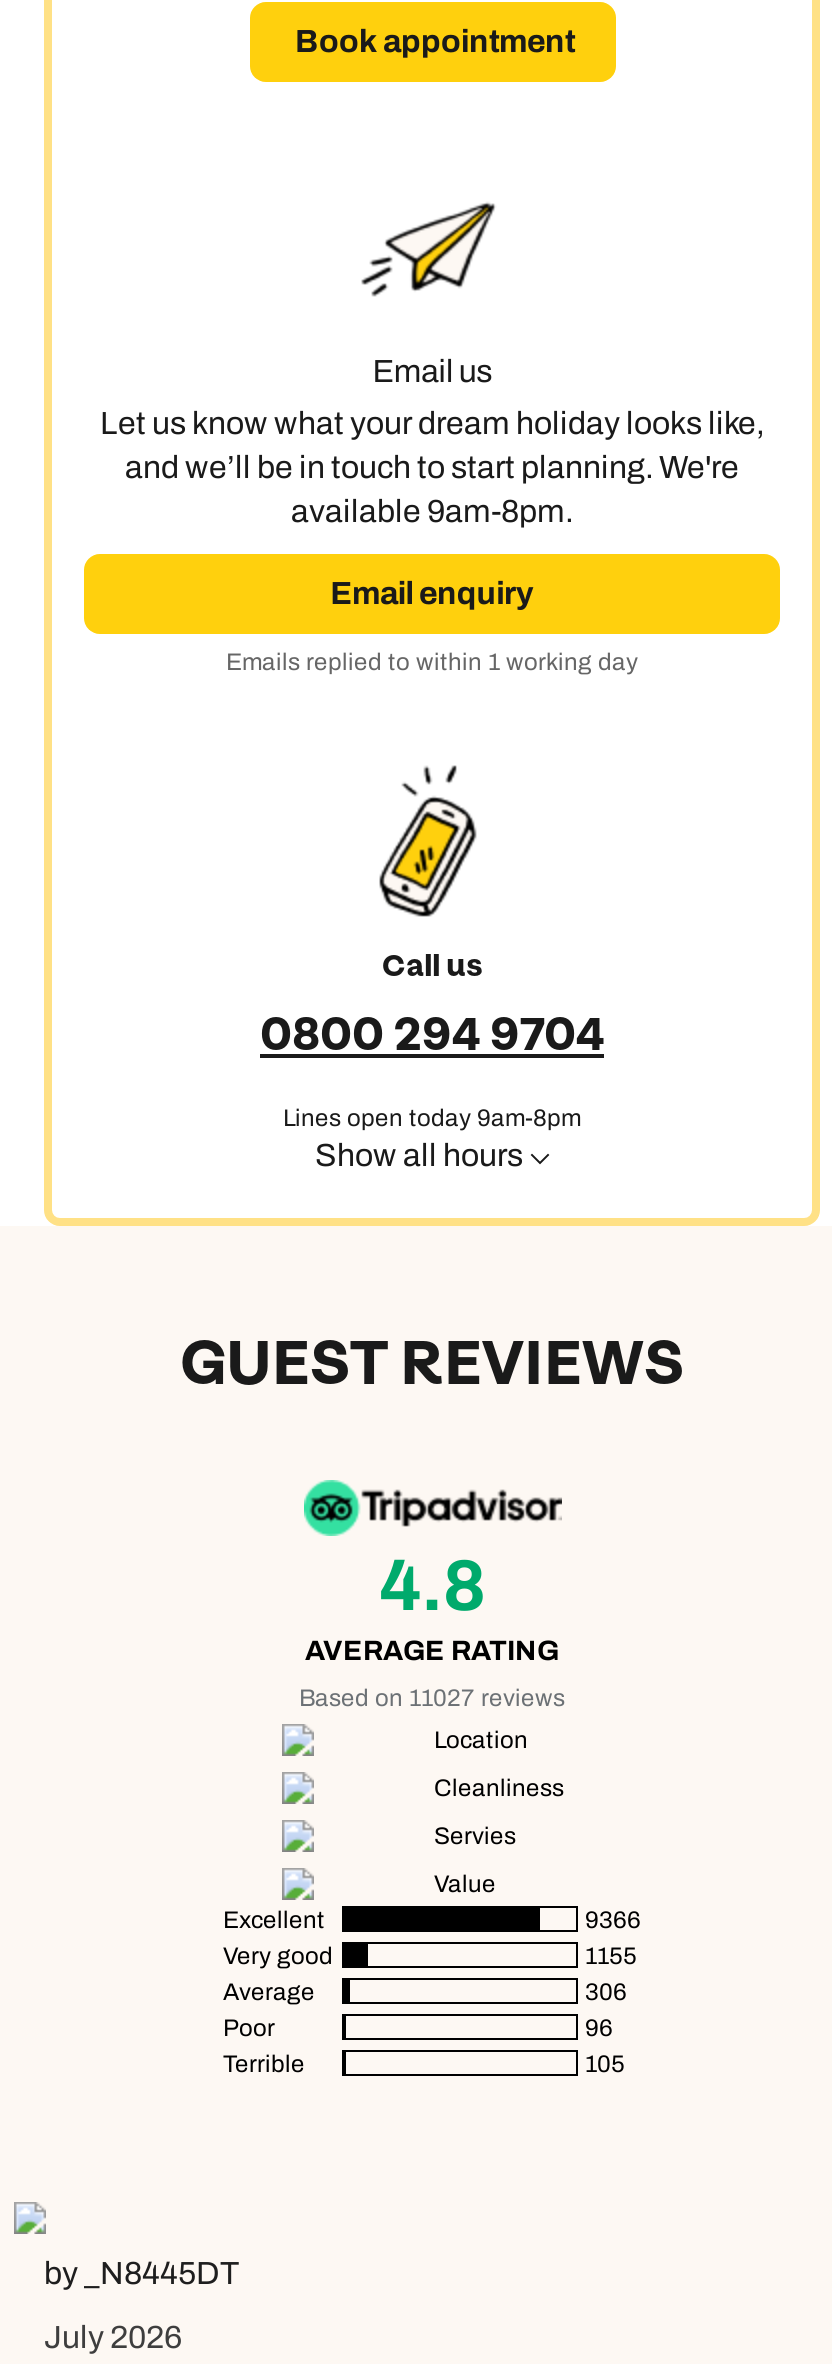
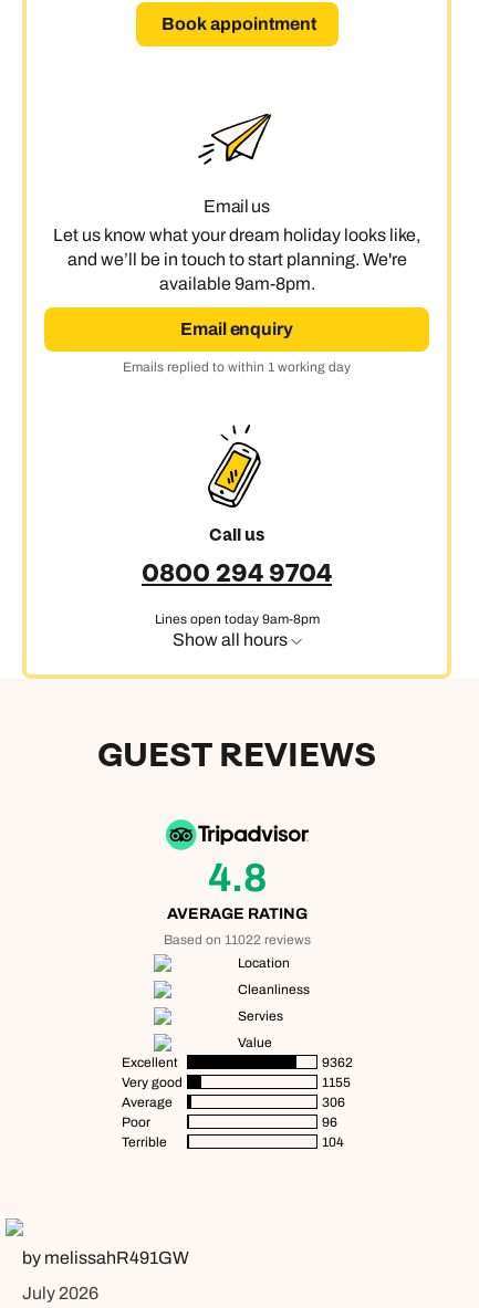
[299,1685,565,1713] Based on 11027 reviews -> [163,932,310,948] Based on 11022 reviews
[585,1907,641,1935] 9366 -> [321,1055,352,1071] 9362
[585,2051,625,2079] 105 -> [321,1135,343,1150] 104
[44,2257,240,2291] by _N8445DT -> [22,1249,189,1267] by melissahR491GW

